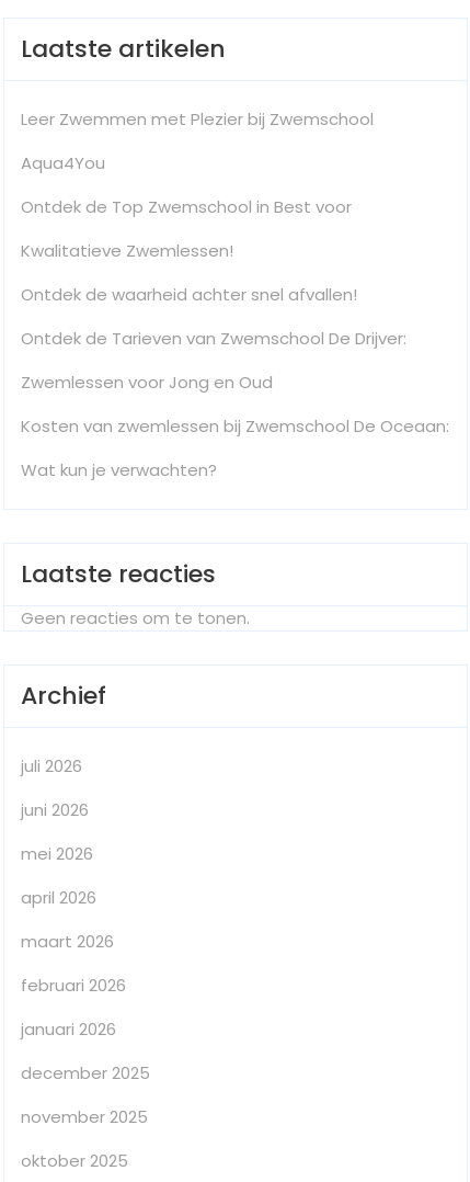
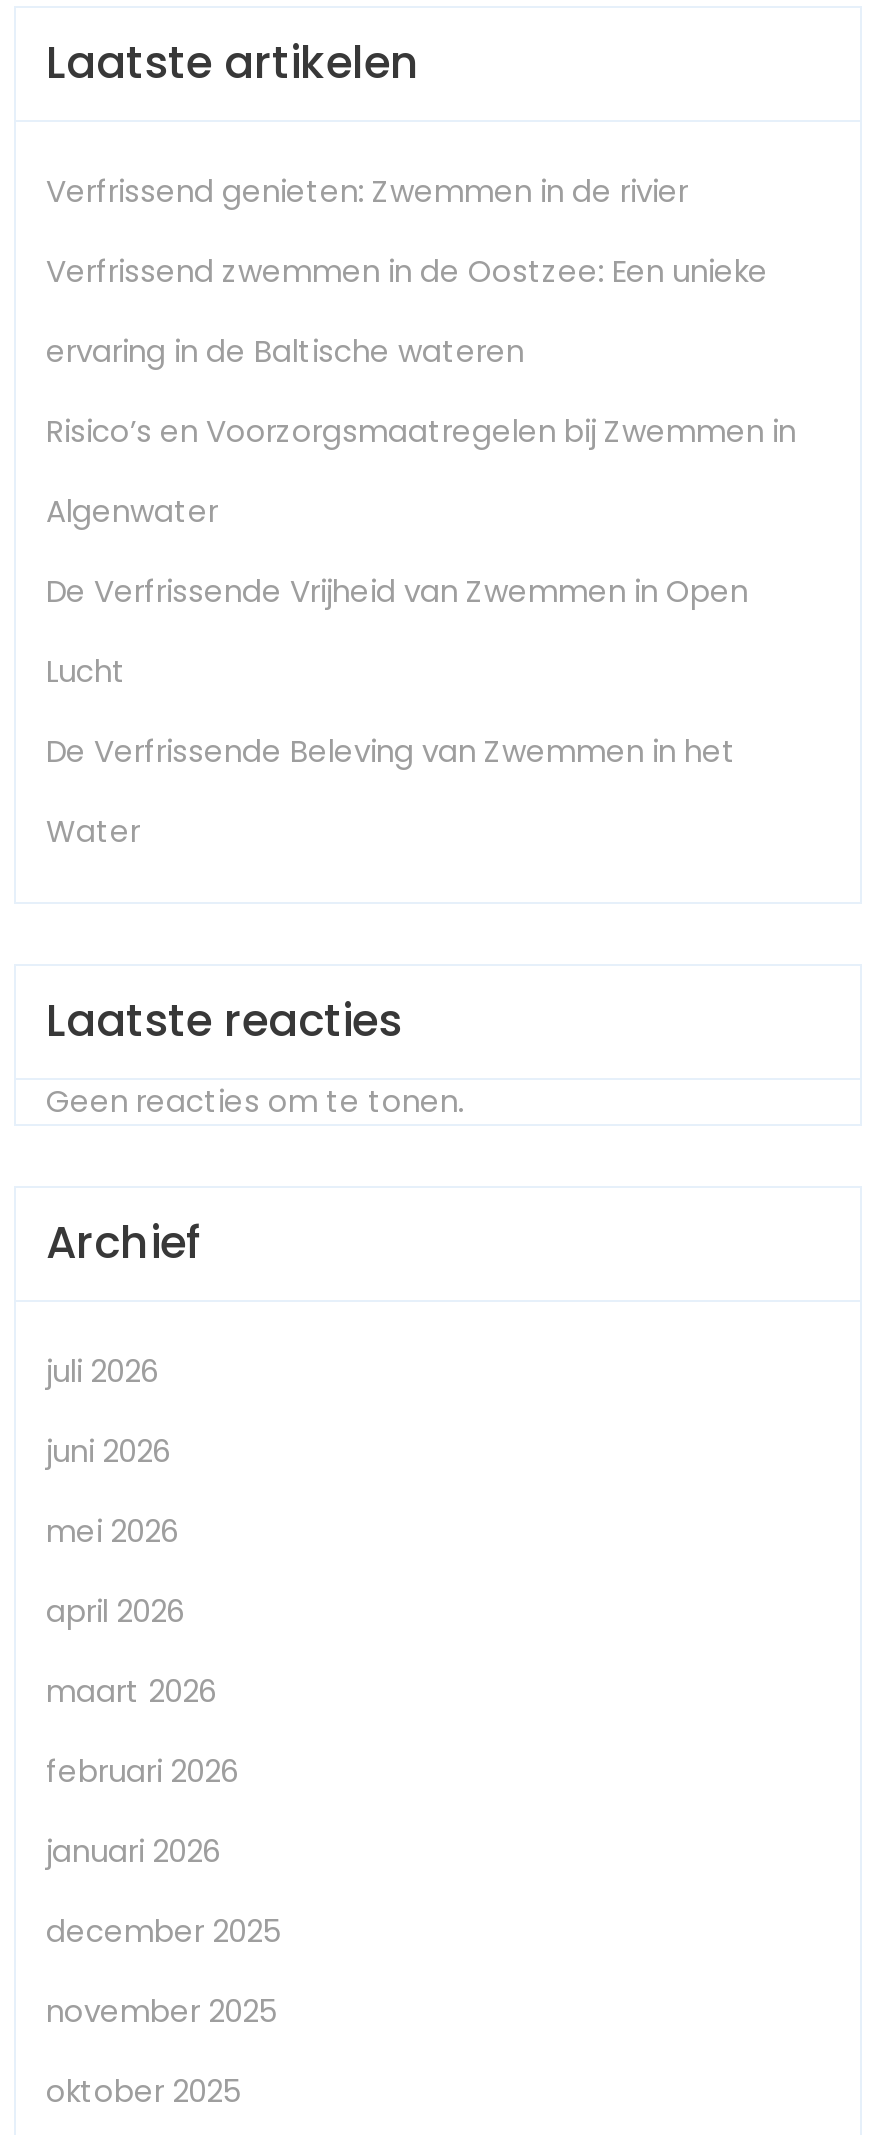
[21,108,374,131] Leer Zwemmen met Plezier bij Zwemschool -> [46,170,688,212] Verfrissend genieten: Zwemmen in de rivier
[21,151,105,174] Aqua4You -> [46,250,768,292] Verfrissend zwemmen in de Oostzee: Een unieke
[21,195,352,218] Ontdek de Top Zwemschool in Best voor -> [46,330,524,372] ervaring in de Baltische wateren
[21,239,233,262] Kwalitatieve Zwemlessen! -> [46,410,796,452] Risico’s en Voorzorgsmaatregelen bij Zwemmen in
[21,283,357,306] Ontdek de waarheid achter snel afvallen! -> [46,490,218,532] Algenwater
[21,327,406,350] Ontdek de Tarieven van Zwemschool De Drijver: -> [46,570,748,612] De Verfrissende Vrijheid van Zwemmen in Open
[21,371,273,394] Zwemlessen voor Jong en Oud -> [46,650,126,692] Lucht
[21,415,449,438] Kosten van zwemlessen bij Zwemschool De Oceaan: -> [46,730,736,772] De Verfrissende Beleving van Zwemmen in het
[21,458,217,481] Wat kun je verwachten? -> [46,810,140,852] Water

